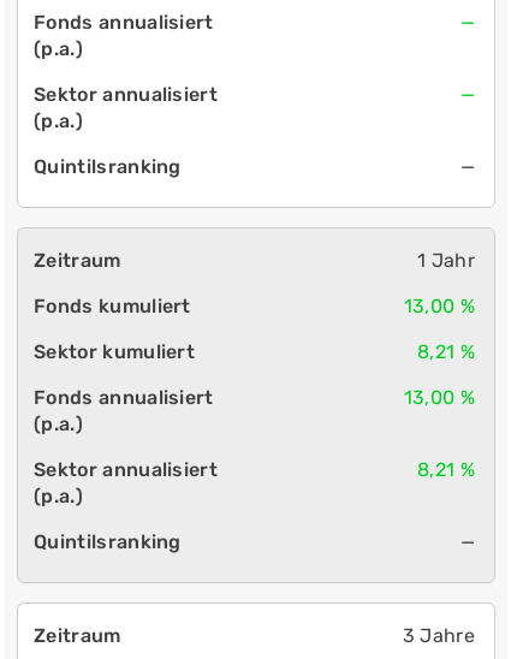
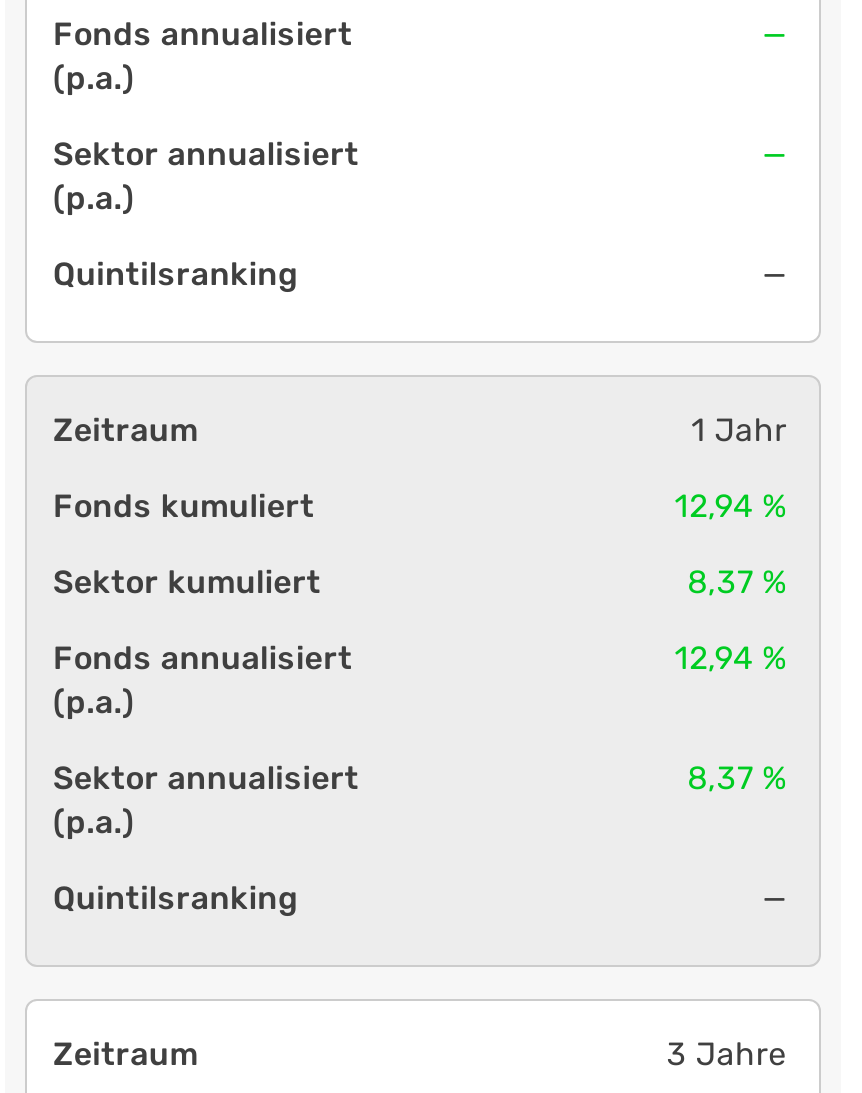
[404,294,475,317] 13,00 % -> [675,486,787,524] 12,94 %
[417,340,475,363] 8,21 % -> [687,562,787,600] 8,37 %
[404,386,475,409] 13,00 % -> [675,638,787,676] 12,94 %
[417,458,475,481] 8,21 % -> [687,758,787,796] 8,37 %

